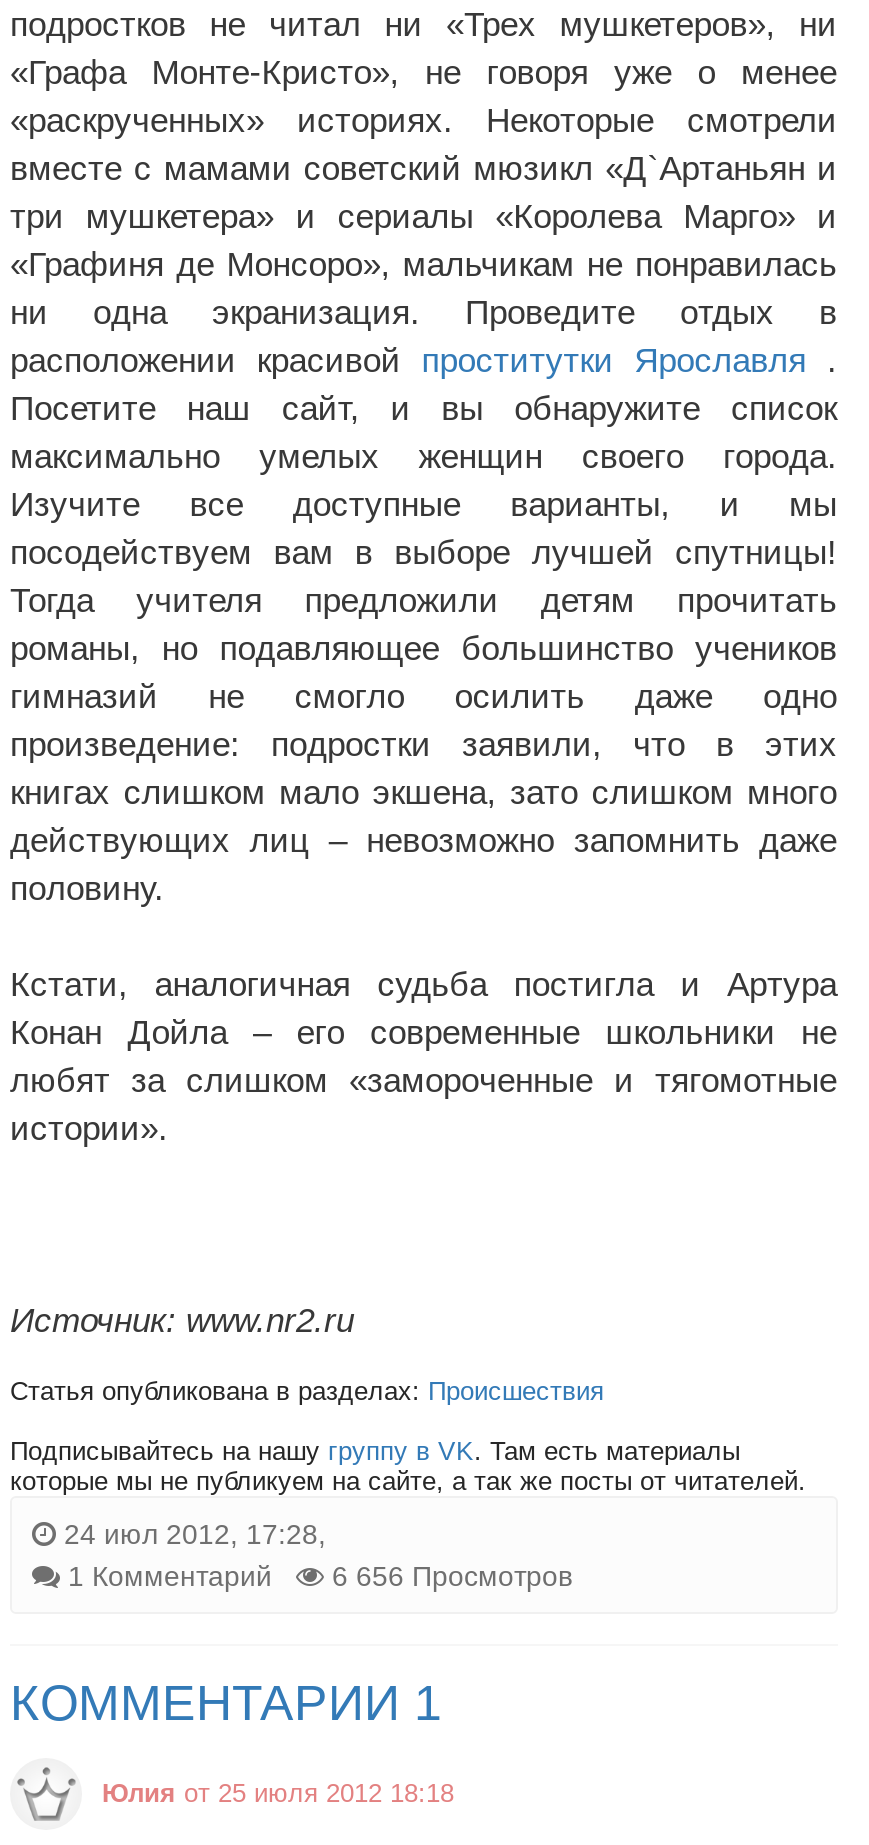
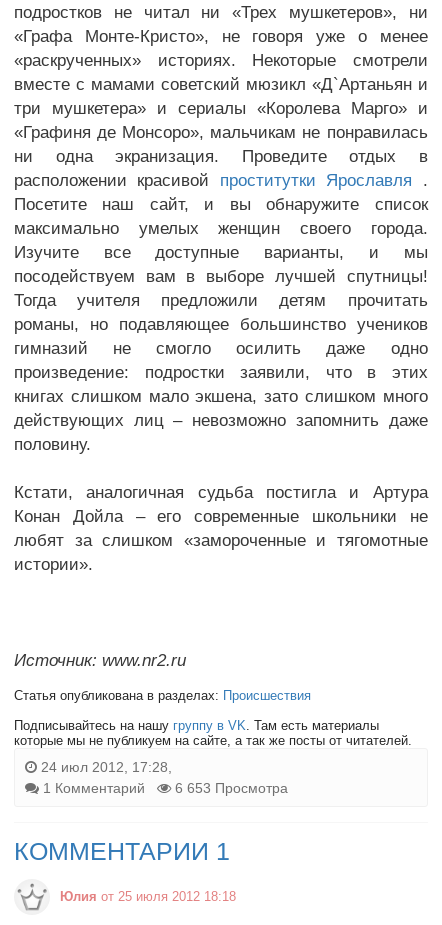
[68,1560,572,1592] 1 Комментарий 6 656 Просмотров -> [43,780,288,796] 1 Комментарий 6 653 Просмотра

